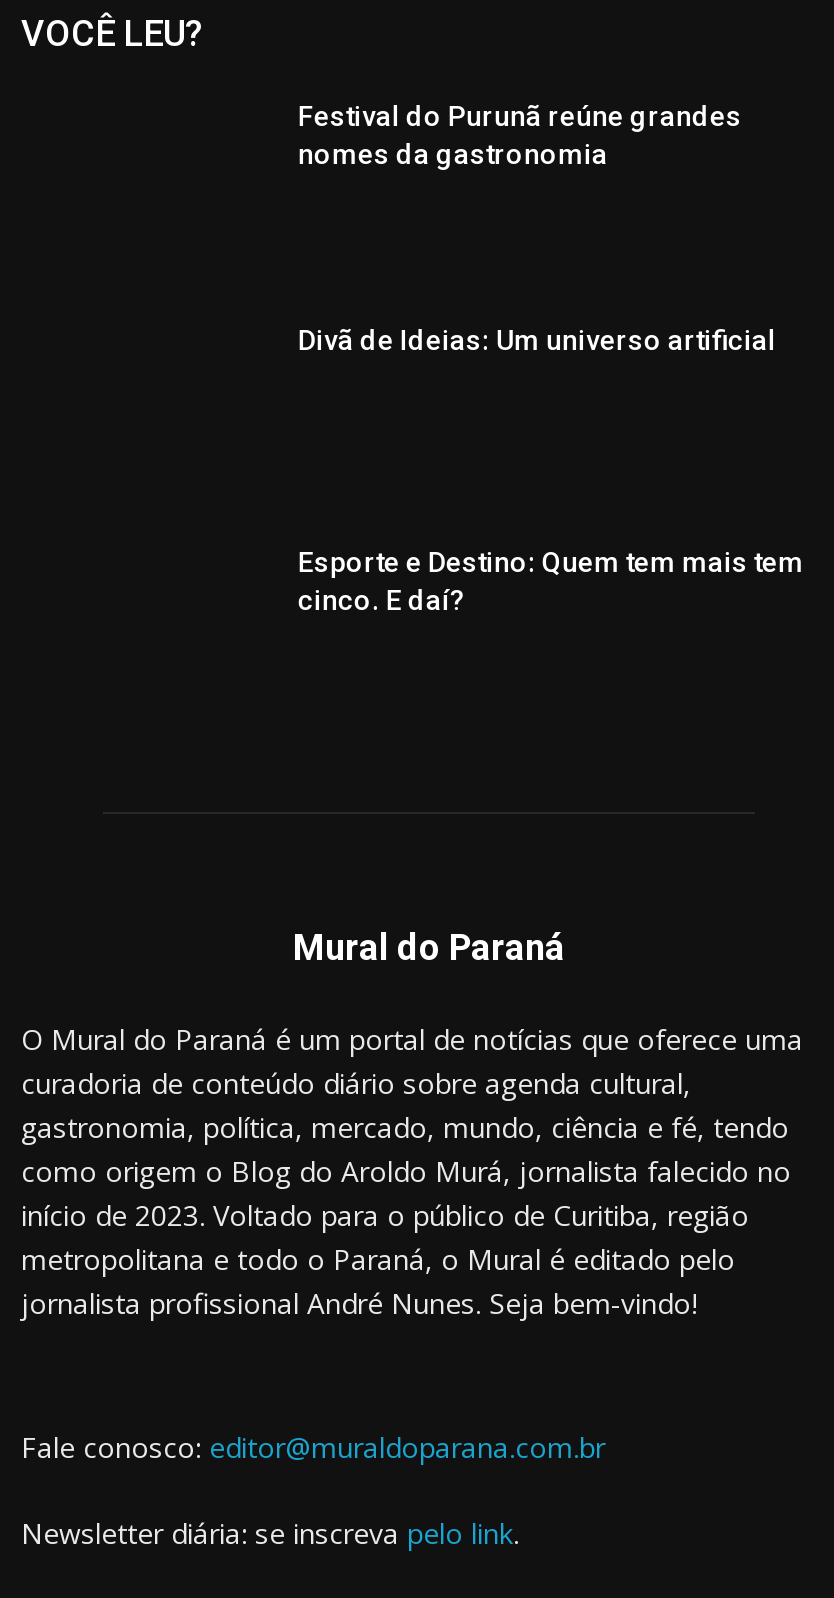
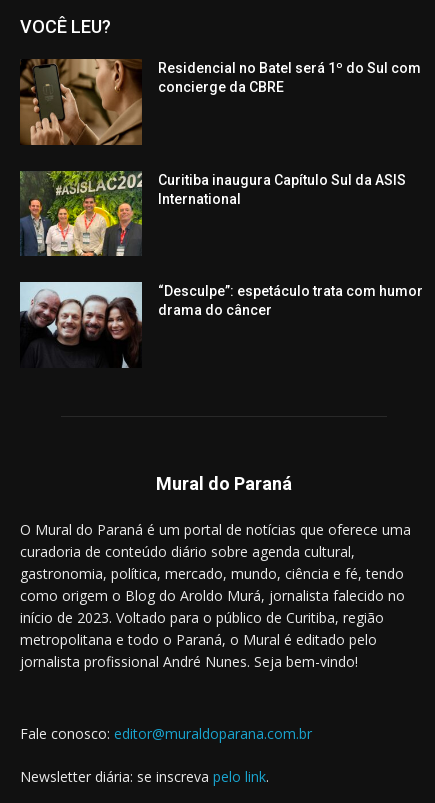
none -> [19,58,143,146] [image]
none -> [19,170,143,257] [image]
none -> [19,281,143,369] [image]
[298,100,742,170] Festival do Purunã reúne grandes | nomes da gastronomia -> [158,60,421,95] Residencial no Batel será 1º do Sul com | concierge da CBRE
[298,324,776,356] Divã de Ideias: Um universo artificial -> [158,172,406,207] Curitiba inaugura Capítulo Sul da ASIS | International
[298,547,804,617] Esporte e Destino: Quem tem mais tem | cinco. E daí? -> [158,283,423,318] “Desculpe”: espetáculo trata com humor | drama do câncer

